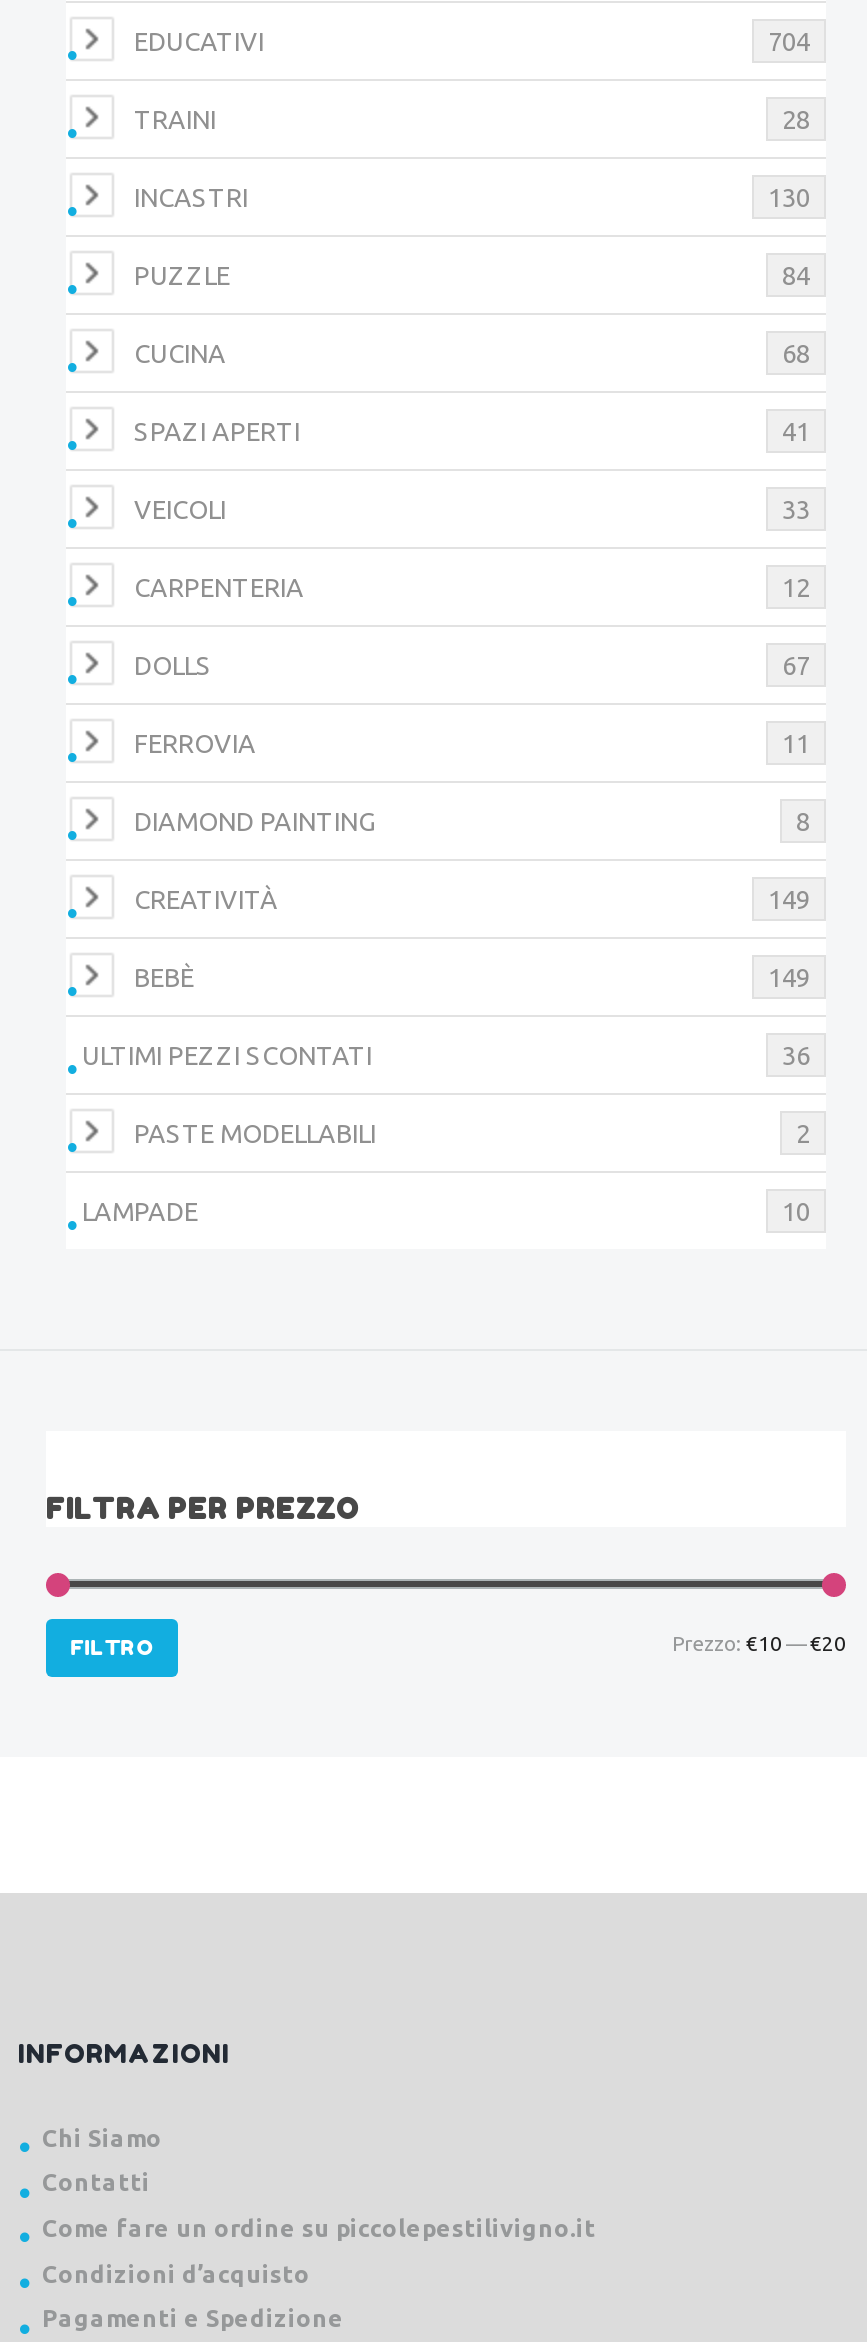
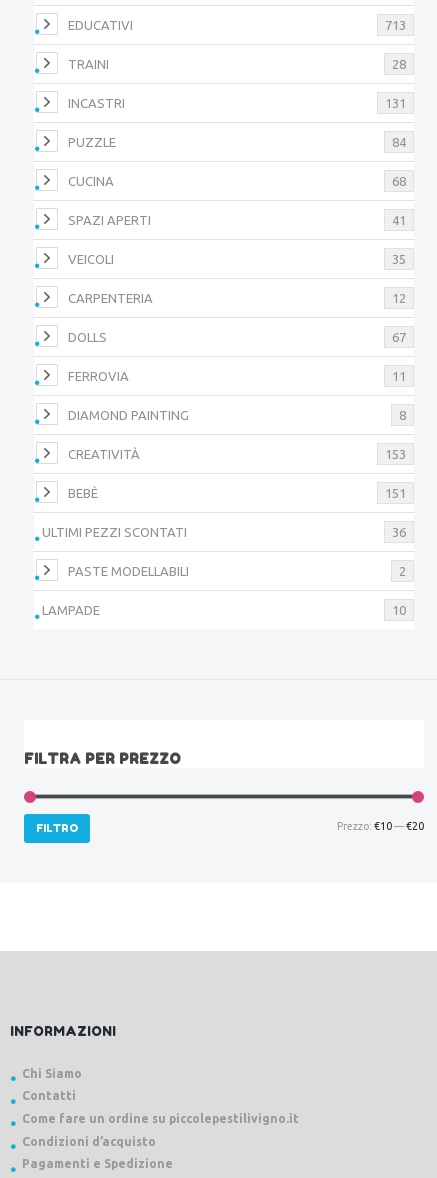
[768,27,810,55] 704 -> [385,18,406,32] 713
[768,183,810,211] 130 -> [385,96,406,110] 131
[782,495,810,523] 33 -> [392,252,406,266] 35
[768,885,810,913] 149 -> [385,447,406,461] 153
[768,963,810,991] 149 -> [385,486,406,500] 151

